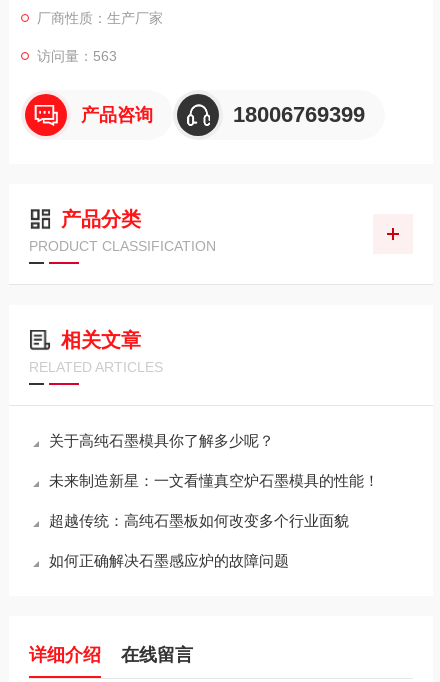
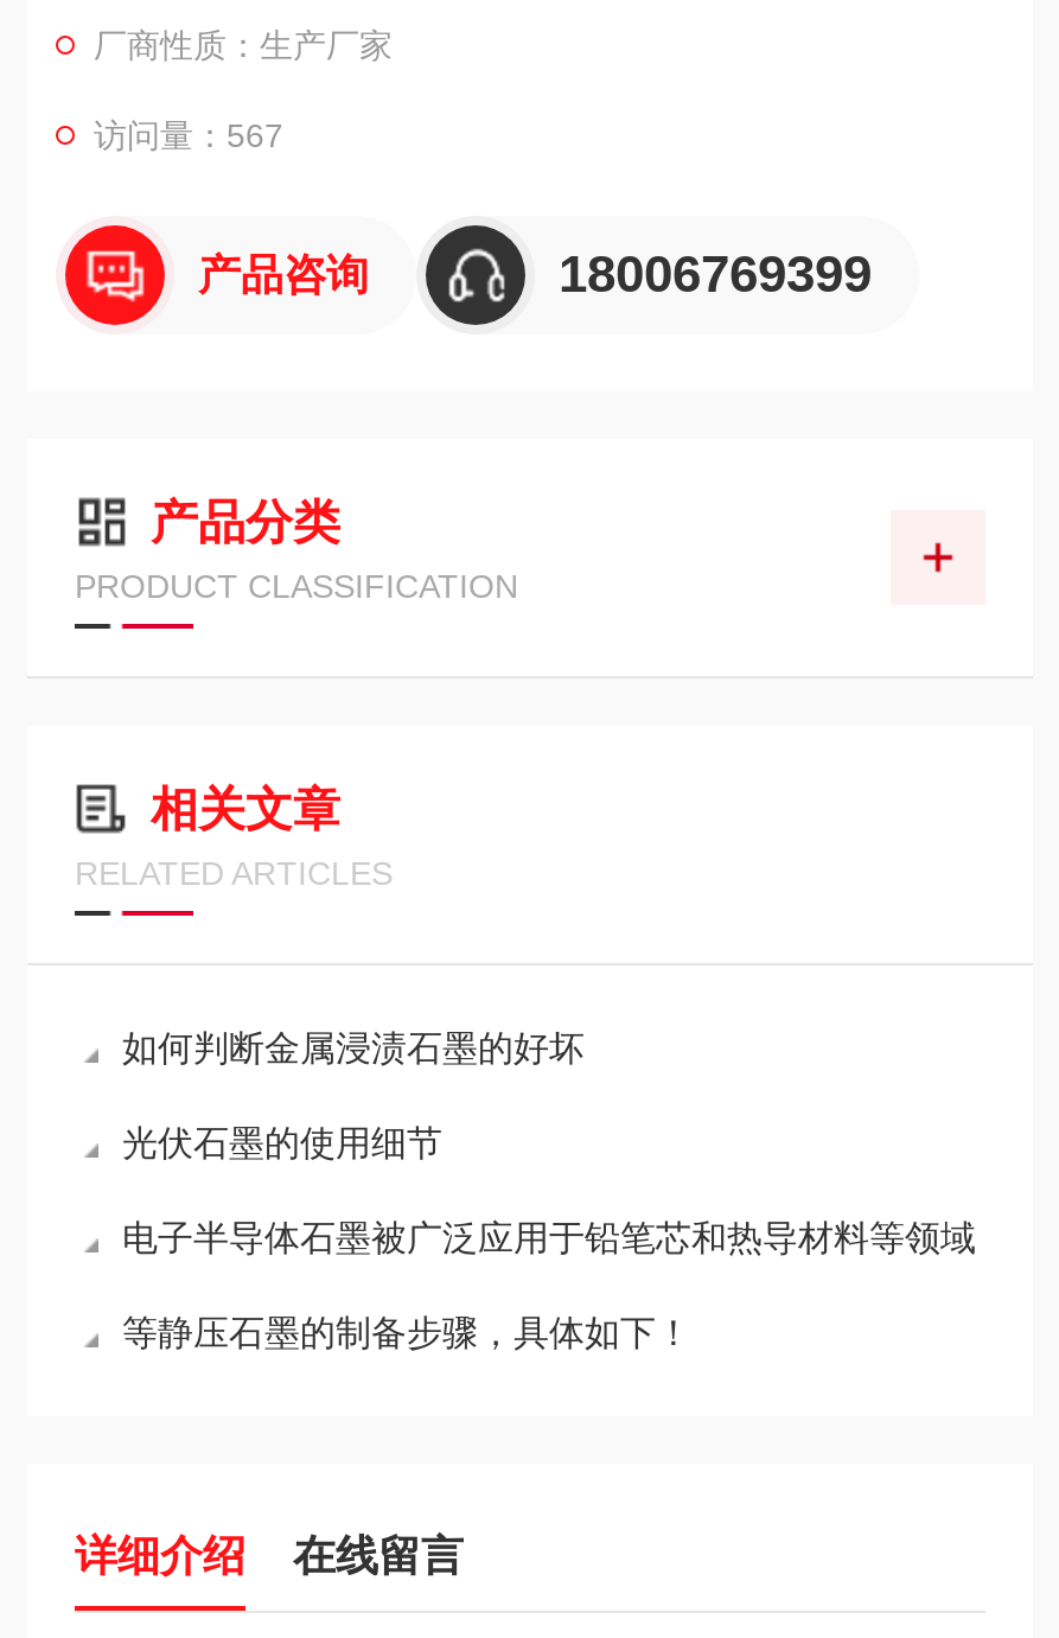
[37,48,117,64] 访问量：563 -> [94,116,283,154] 访问量：567
[49,432,274,449] 关于高纯石墨模具你了解多少呢？ -> [122,1027,585,1067] 如何判断金属浸渍石墨的好坏
[49,472,379,489] 未来制造新星：一文看懂真空炉石墨模具的性能！ -> [122,1122,442,1162] 光伏石墨的使用细节
[49,512,349,529] 超越传统：高纯石墨板如何改变多个行业面貌 -> [122,1217,976,1257] 电子半导体石墨被广泛应用于铅笔芯和热导材料等领域
[49,552,289,569] 如何正确解决石墨感应炉的故障问题 -> [122,1312,691,1352] 等静压石墨的制备步骤，具体如下！

